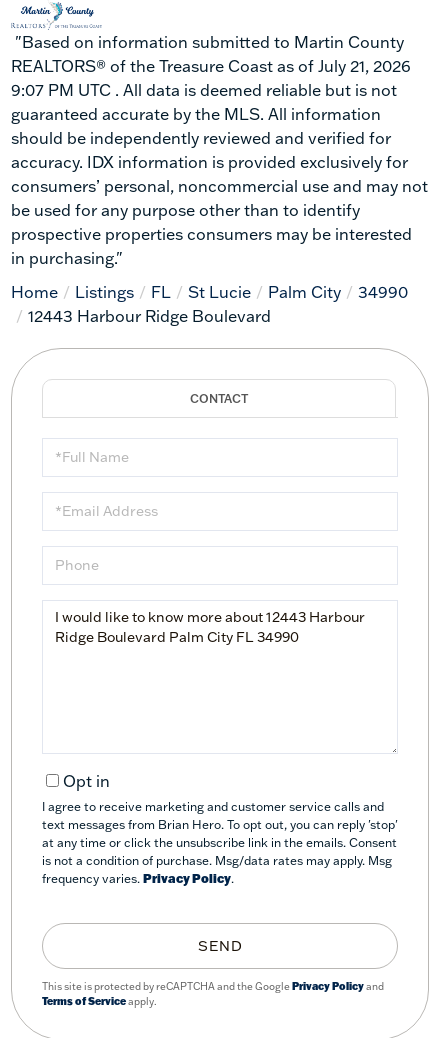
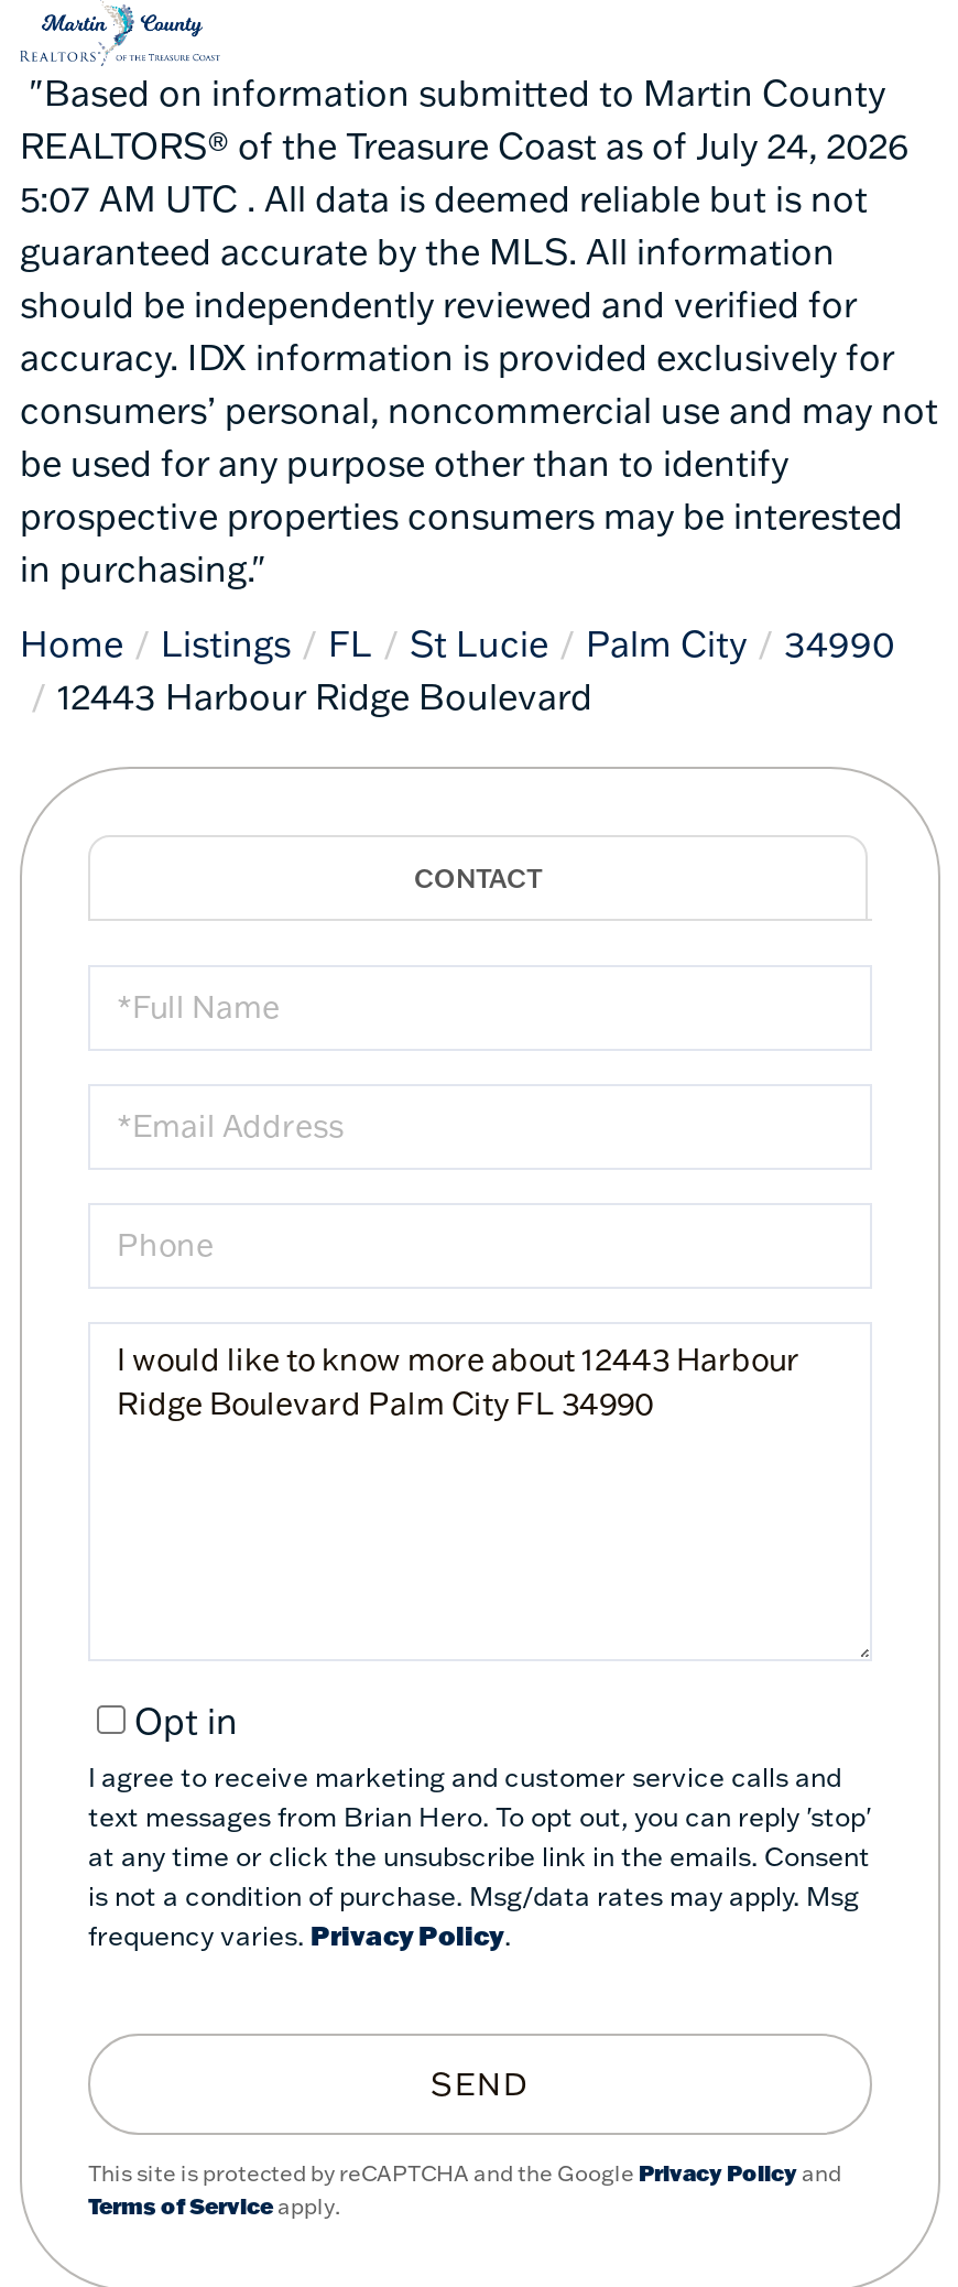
[11,56,411,76] REALTORS® of the Treasure Coast as of July 21, 2026 -> [20,123,910,167] REALTORS® of the Treasure Coast as of July 24, 2026
[11,80,397,100] 9:07 PM UTC . All data is deemed reliable but is not -> [20,176,868,220] 5:07 AM UTC . All data is deemed reliable but is not

